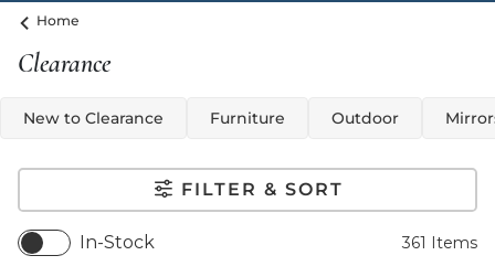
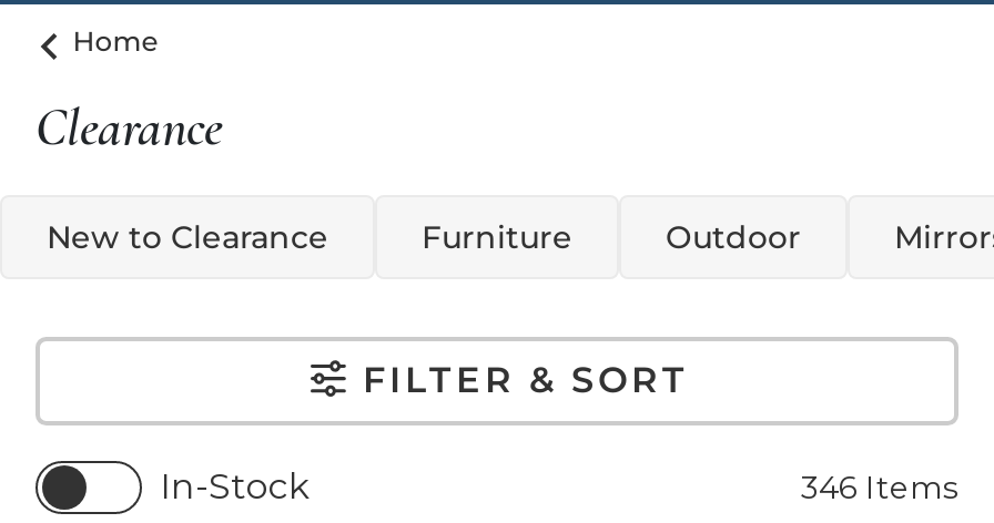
[402,233,477,253] 361 Items -> [801,468,958,507] 346 Items

